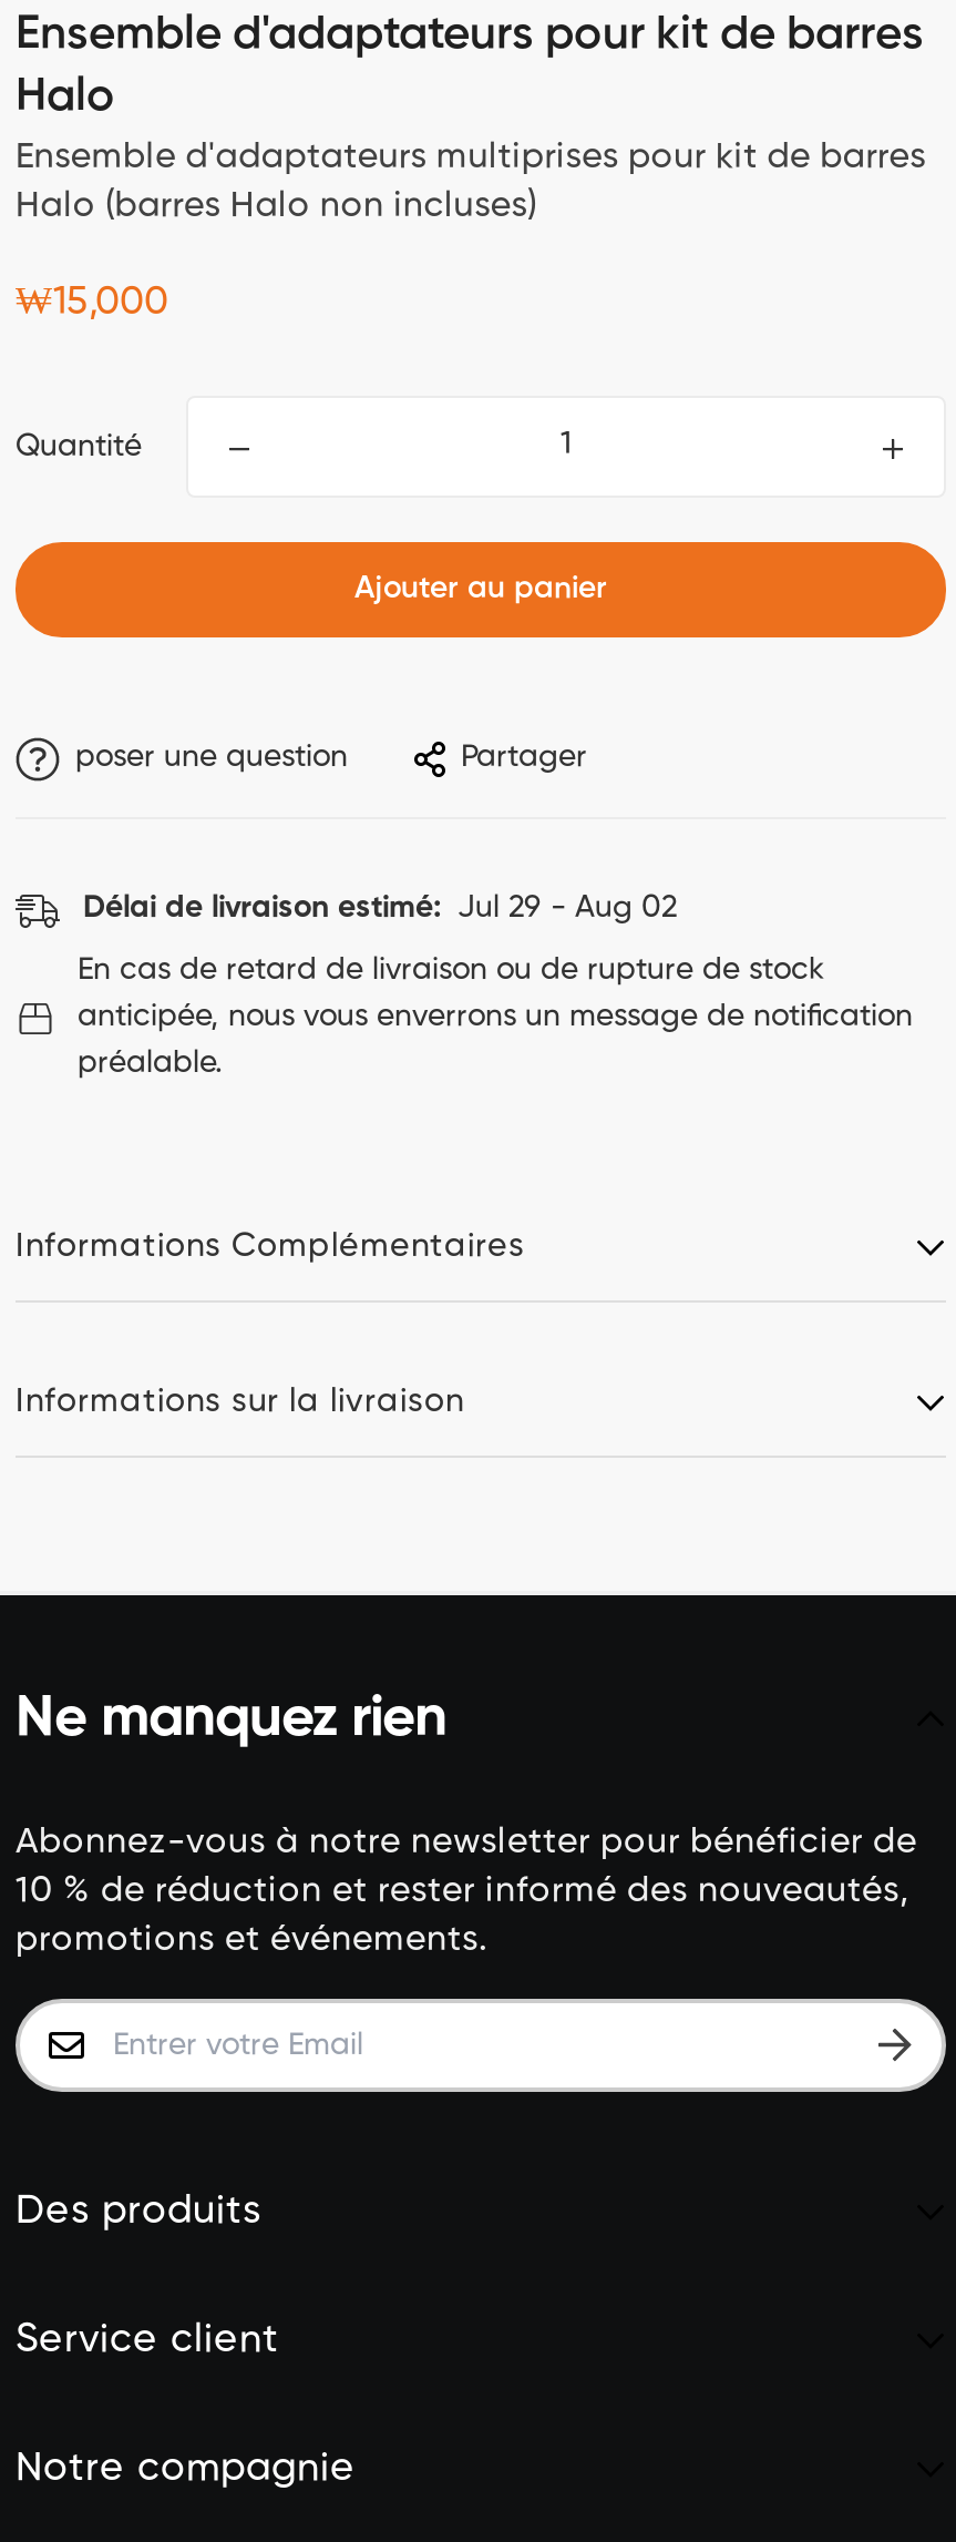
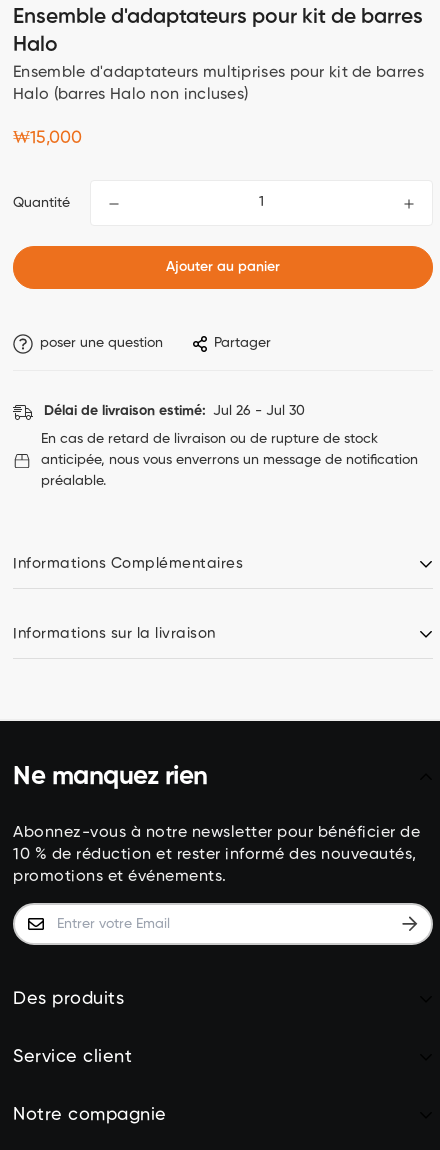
[83,893,677,924] Délai de livraison estimé: Jul 29 - Aug 02 -> [43,404,304,418] Délai de livraison estimé: Jul 26 - Jul 30

